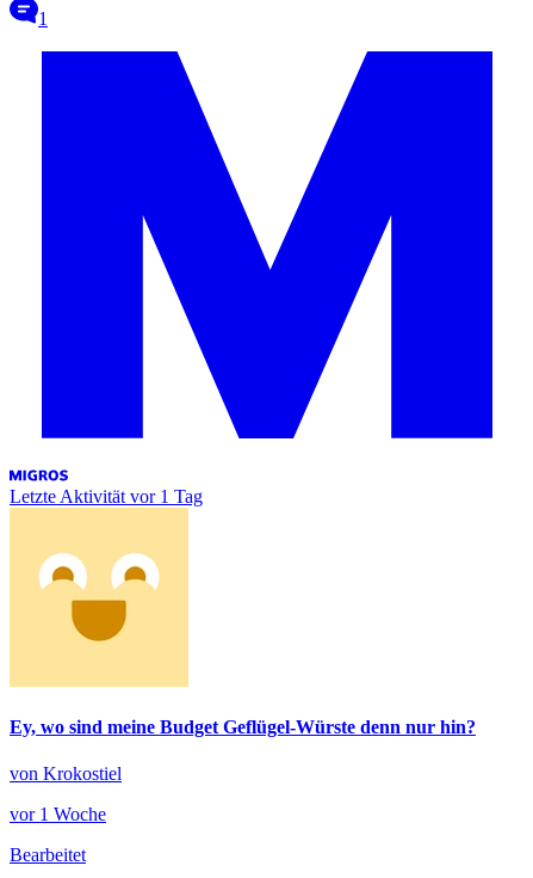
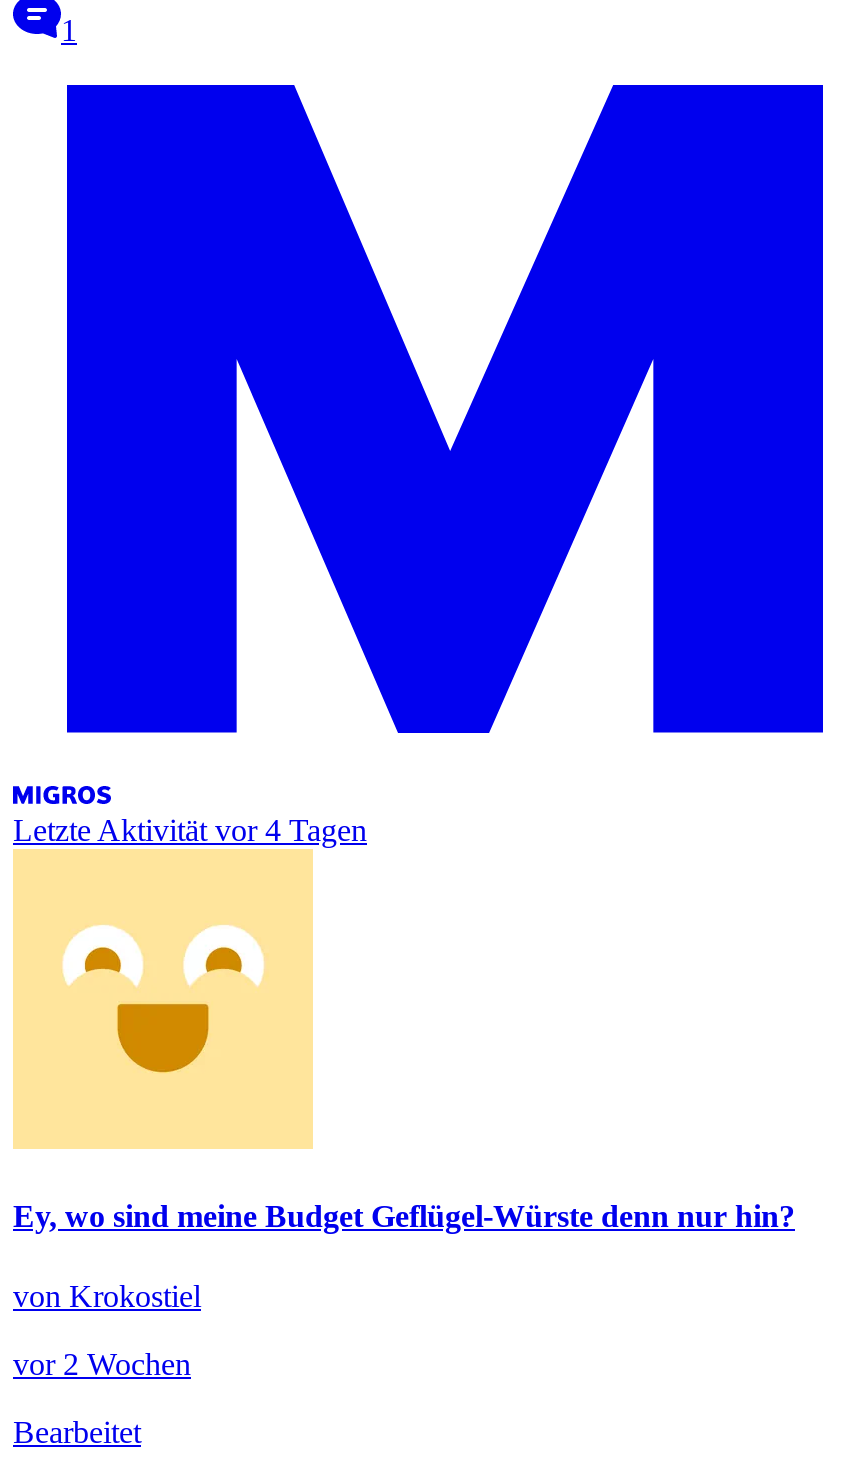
[10,486,203,506] Letzte Aktivität vor 1 Tag -> [13,813,367,847] Letzte Aktivität vor 4 Tagen
[10,804,106,824] vor 1 Woche -> [13,1346,191,1380] vor 2 Wochen

